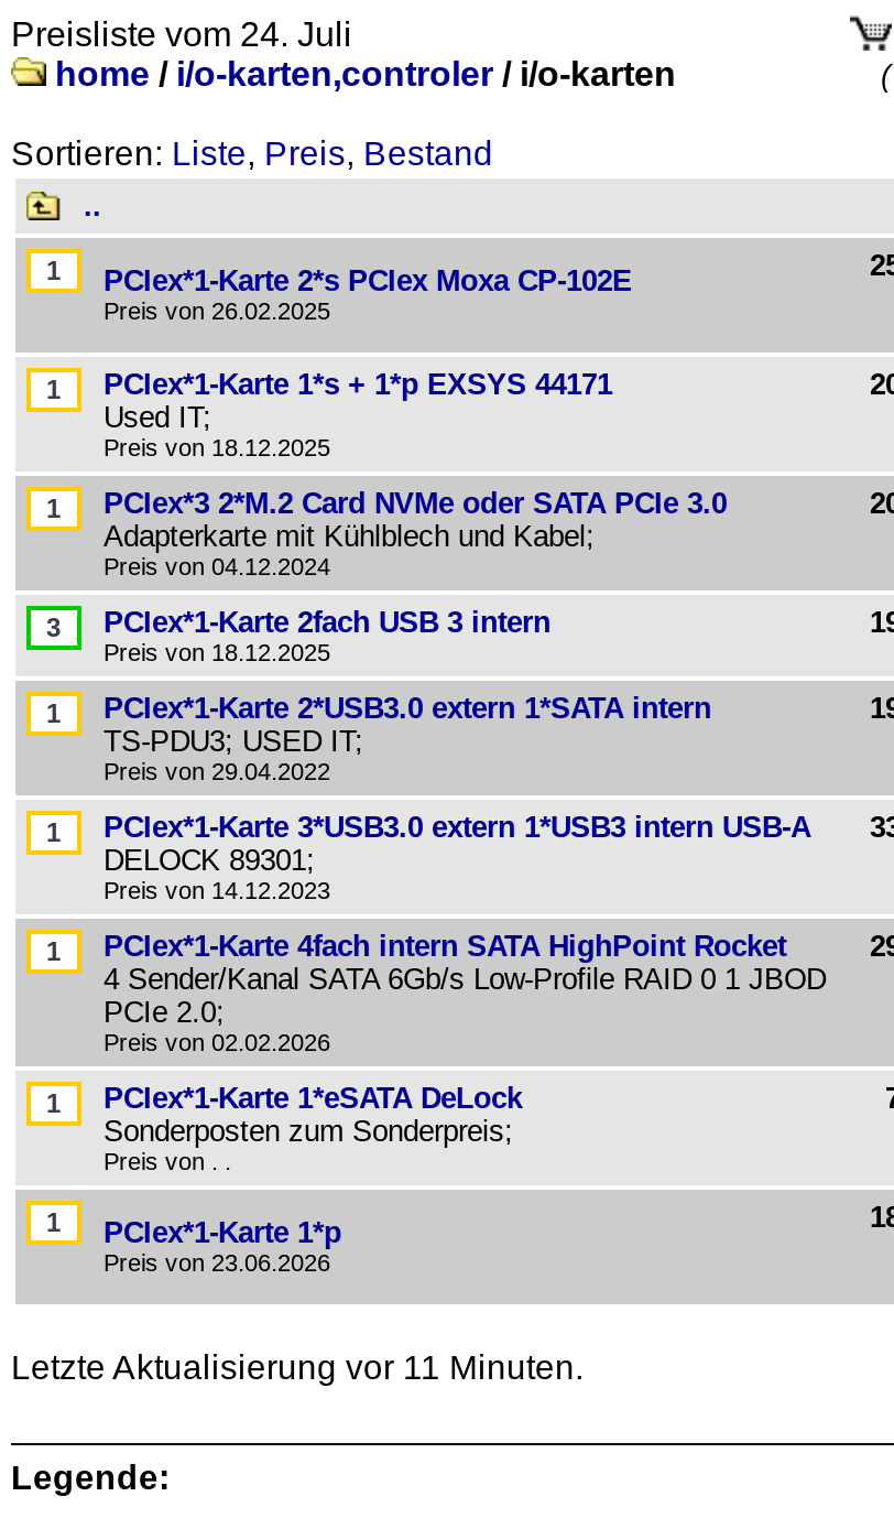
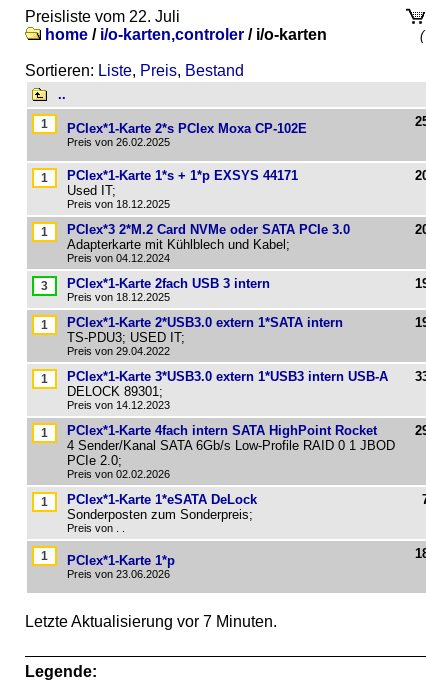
[11,15,352,53] Preisliste vom 24. Juli -> [25,8,180,25] Preisliste vom 22. Juli
[11,1348,584,1386] Letzte Aktualisierung vor 11 Minuten. -> [25,613,277,630] Letzte Aktualisierung vor 7 Minuten.

